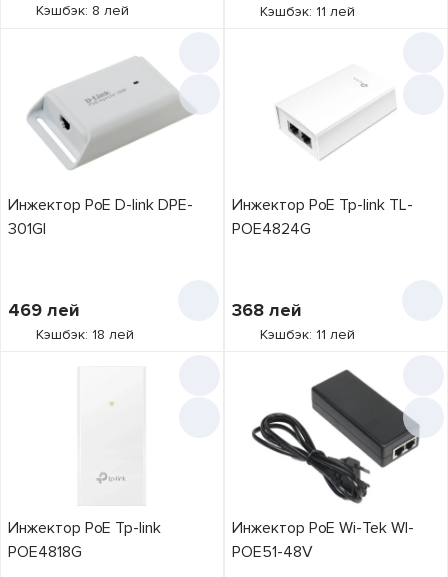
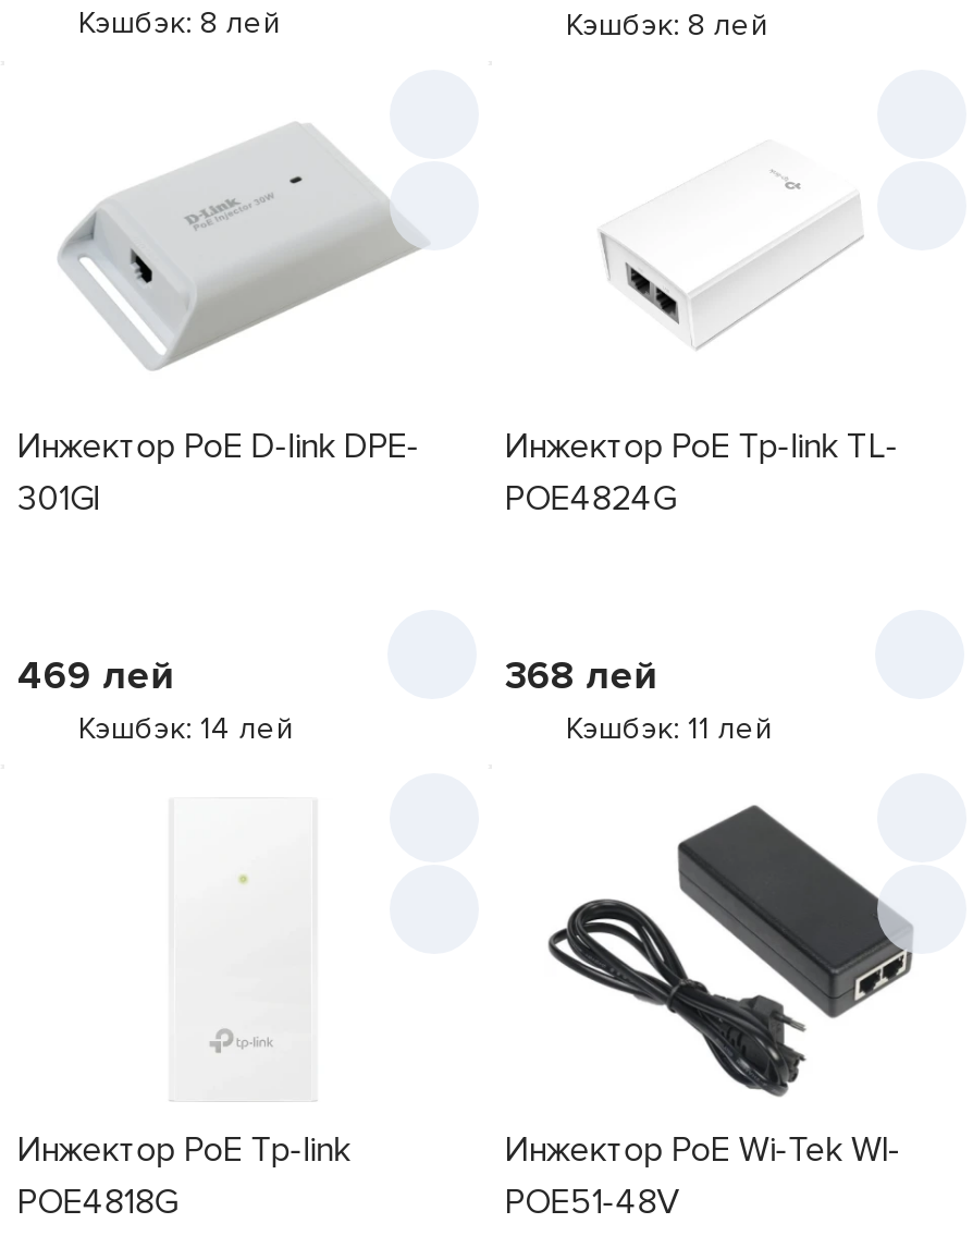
[260,3,355,20] Кэшбэк: 11 лей -> [566,7,768,44] Кэшбэк: 8 лей
[36,326,134,343] Кэшбэк: 18 лей -> [78,710,294,747] Кэшбэк: 14 лей

